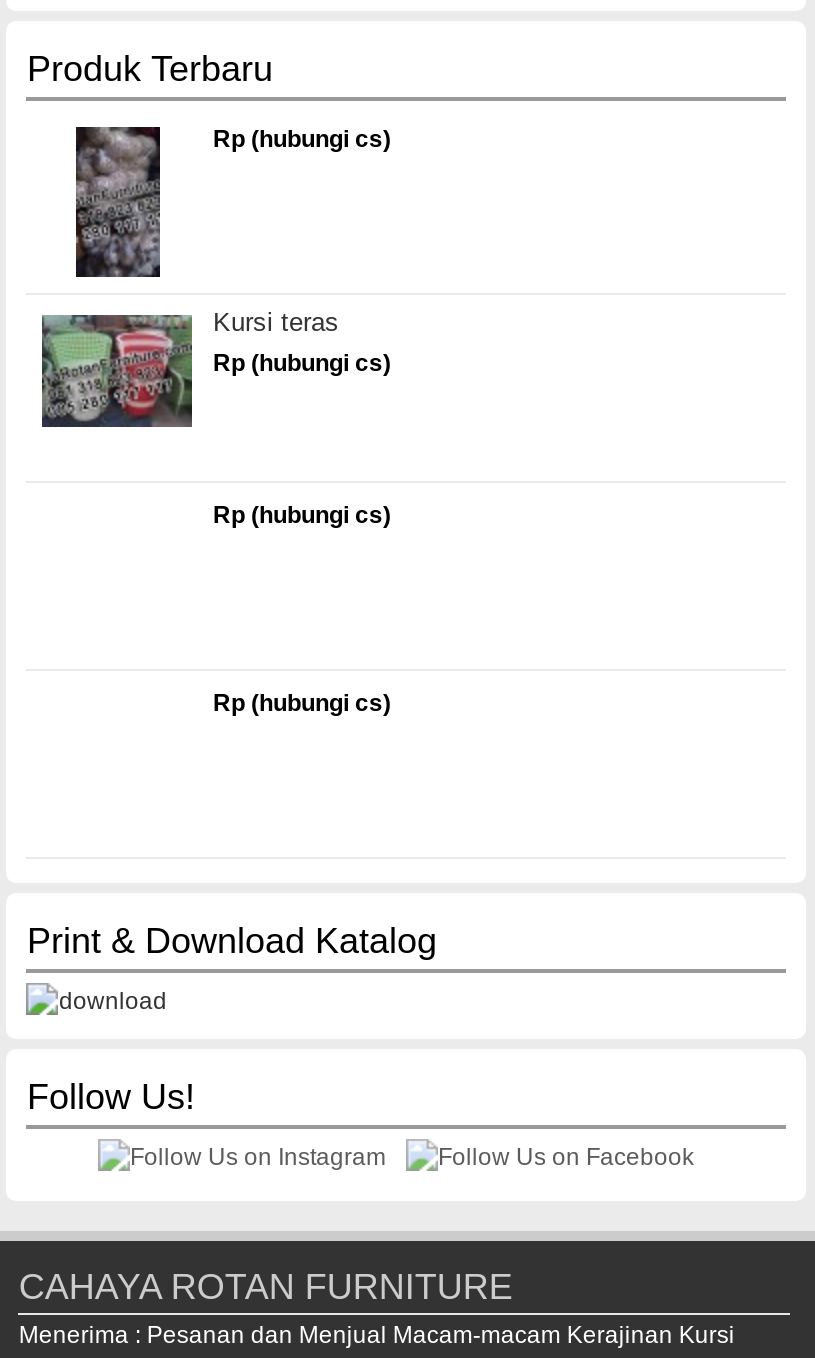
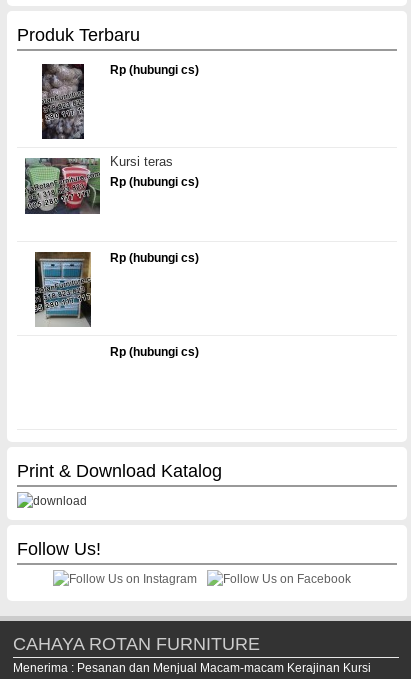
none -> [34,251,92,328] [image]

